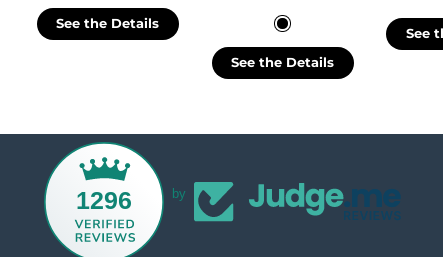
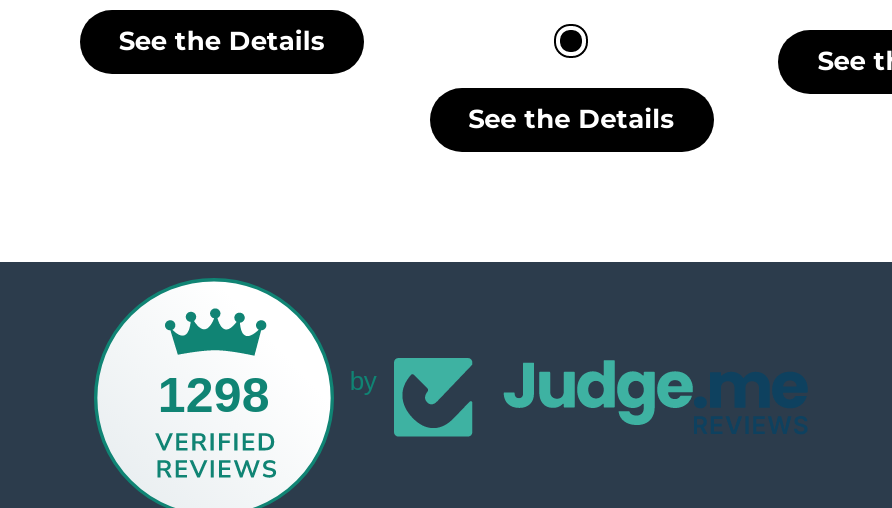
[76,186,132,214] 1296 -> [158,366,270,422] 1298

